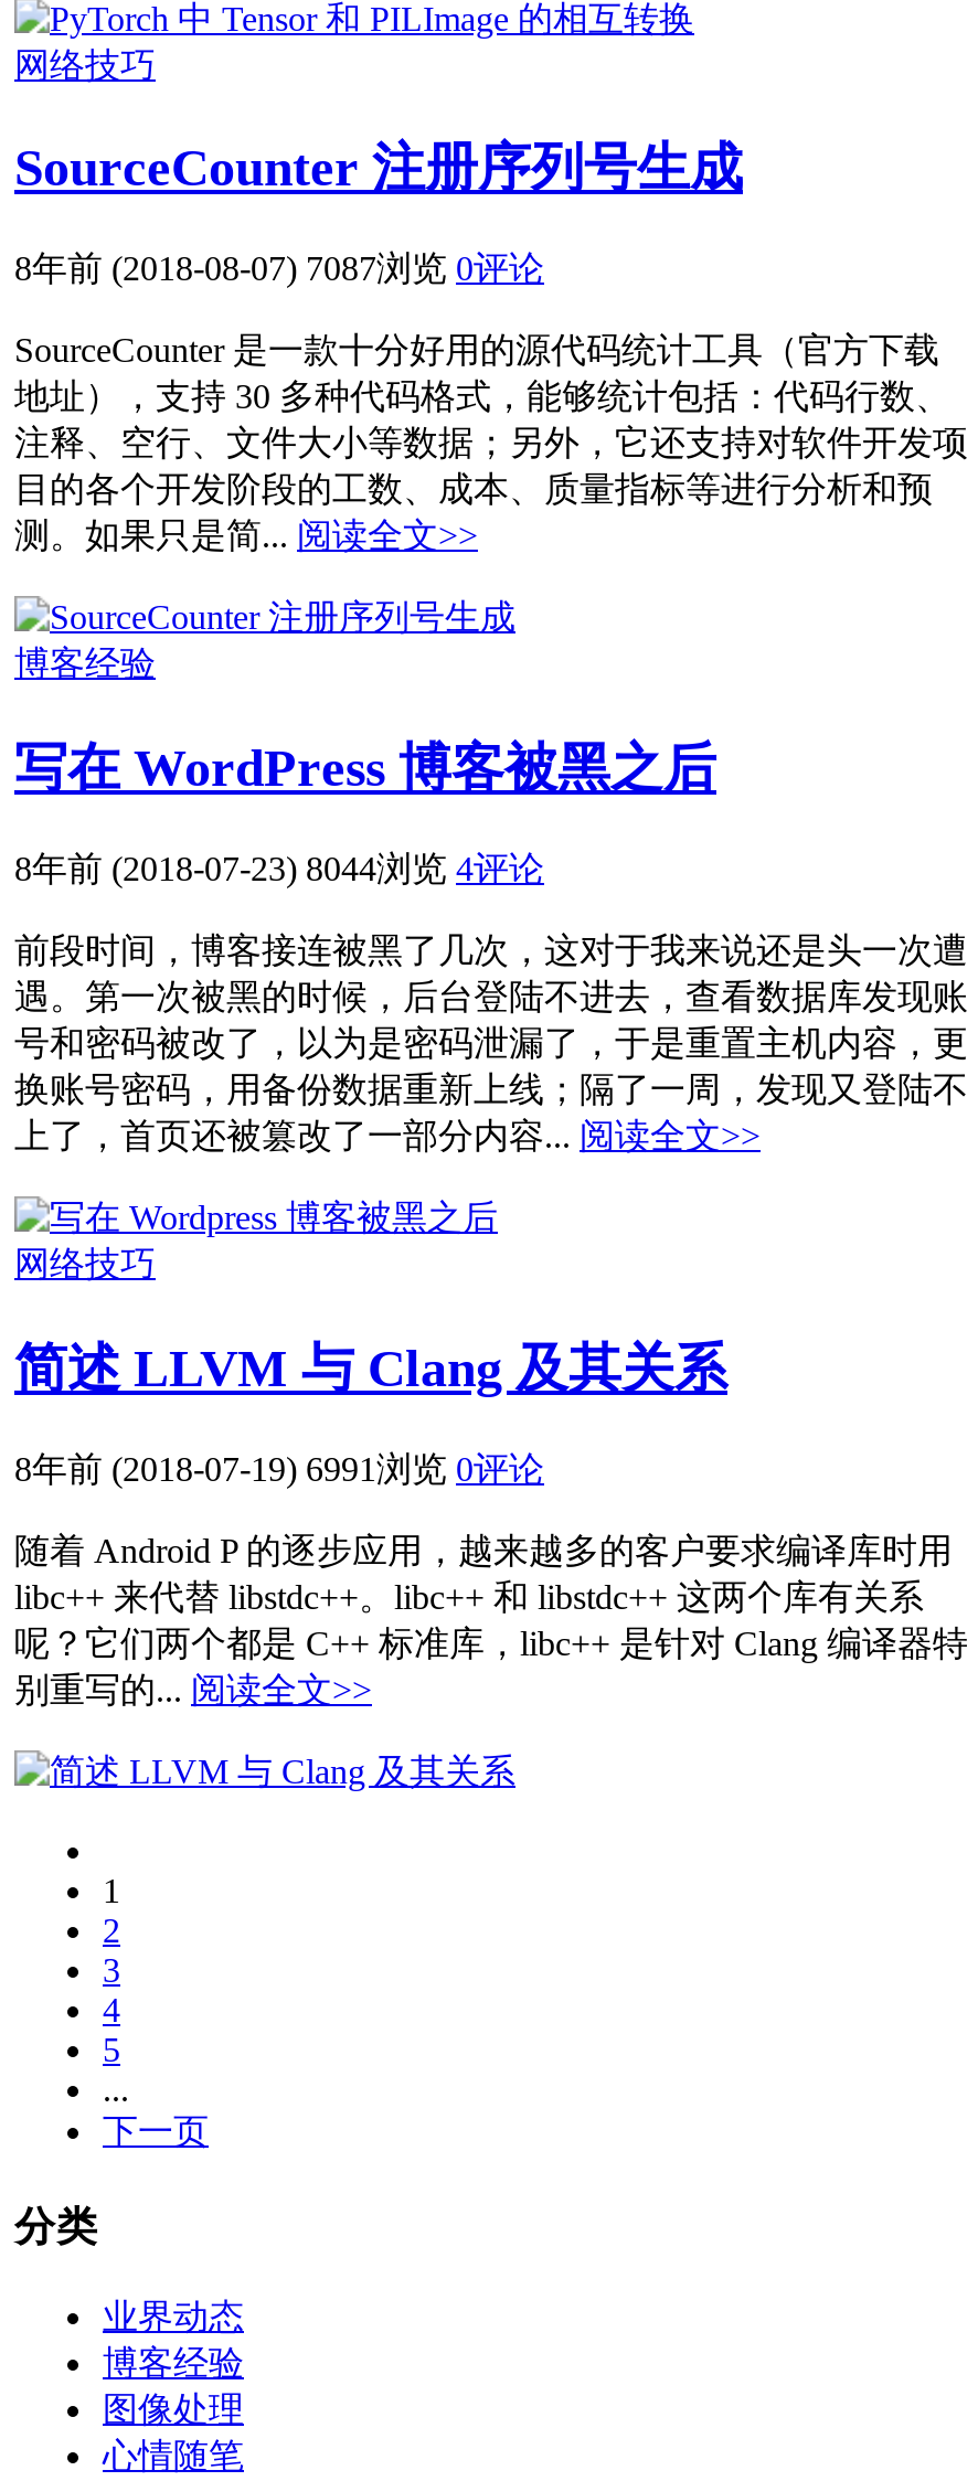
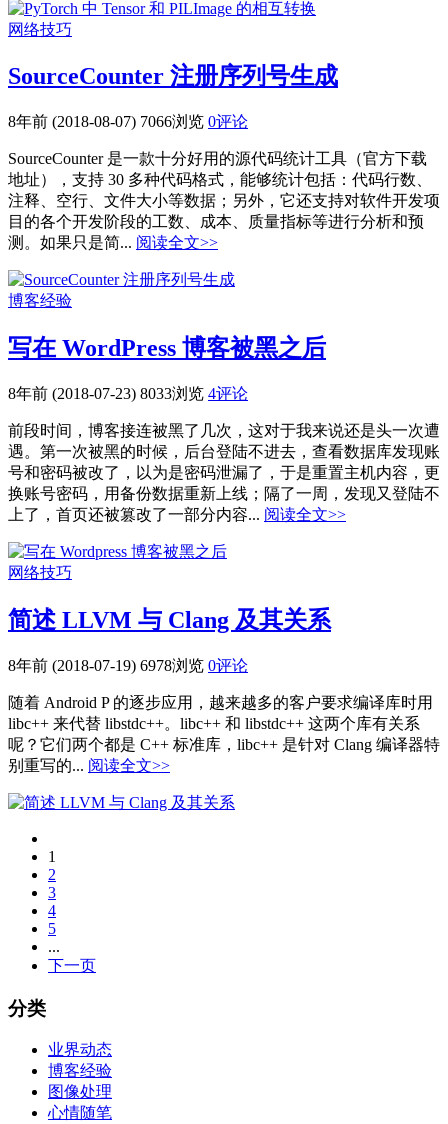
[14,250,544,288] 8年前 (2018-08-07) 7087浏览 0评论 -> [8,113,248,130] 8年前 (2018-08-07) 7066浏览 0评论
[14,850,544,888] 8年前 (2018-07-23) 8044浏览 4评论 -> [8,385,248,402] 8年前 (2018-07-23) 8033浏览 4评论
[14,1450,544,1487] 8年前 (2018-07-19) 6991浏览 0评论 -> [8,657,248,674] 8年前 (2018-07-19) 6978浏览 0评论

